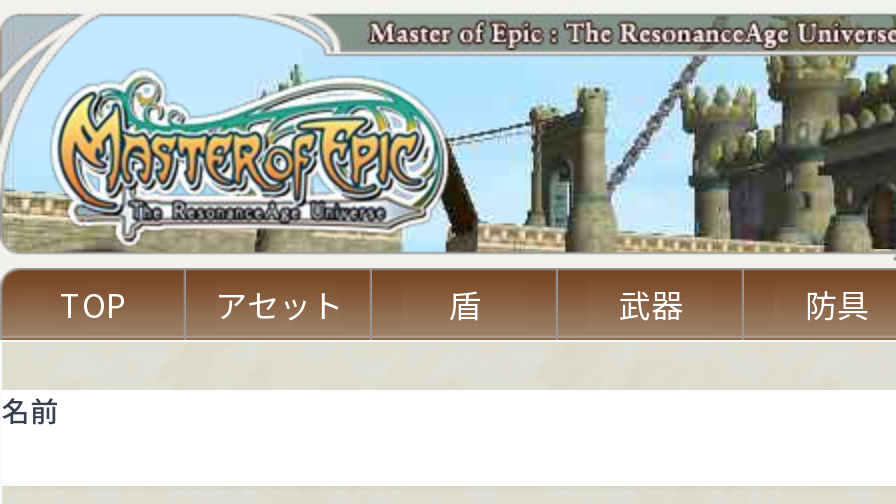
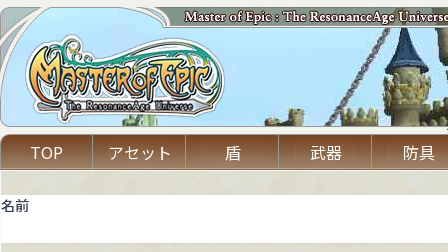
[6,16,890,254] [image] -> [3,8,445,127] [image]

